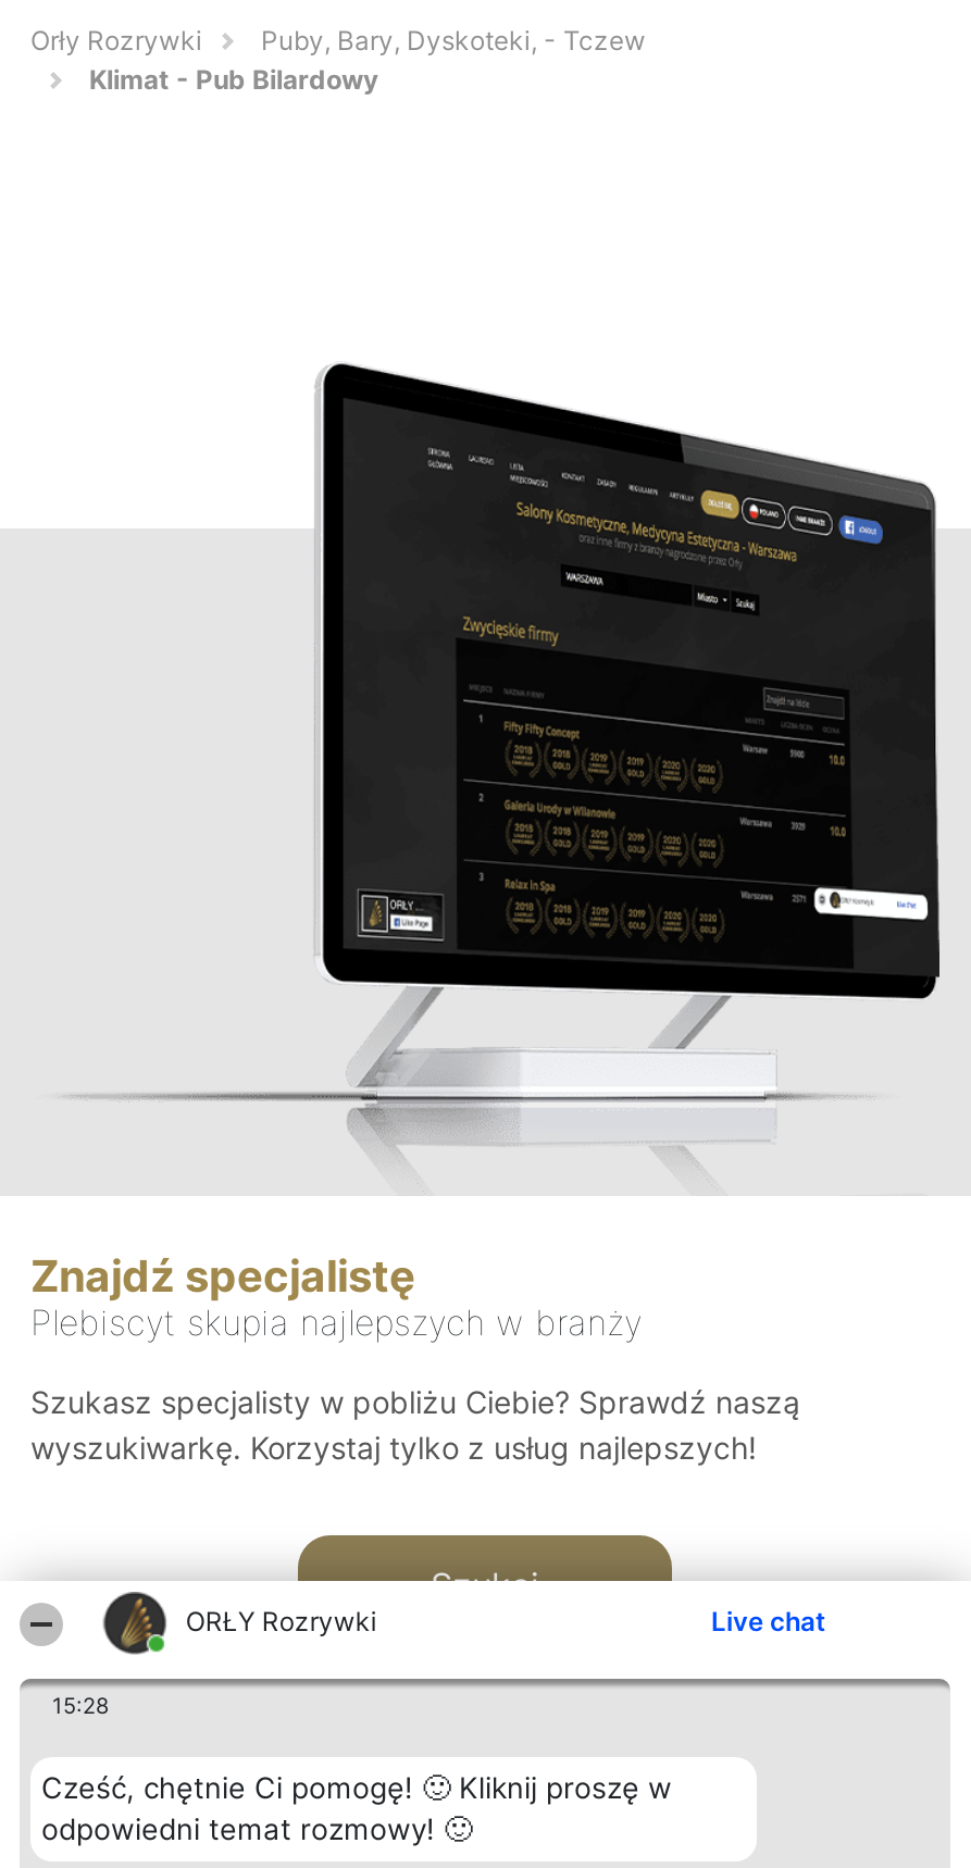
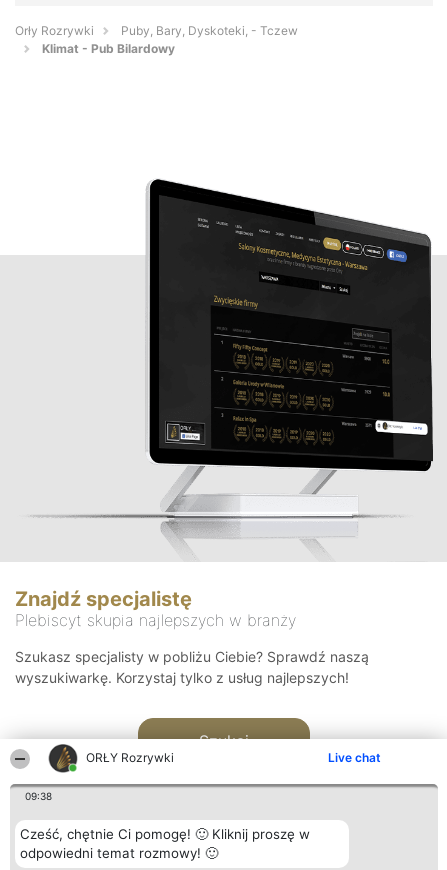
[52,1692,109,1718] 15:28 -> [25,790,52,802] 09:38

